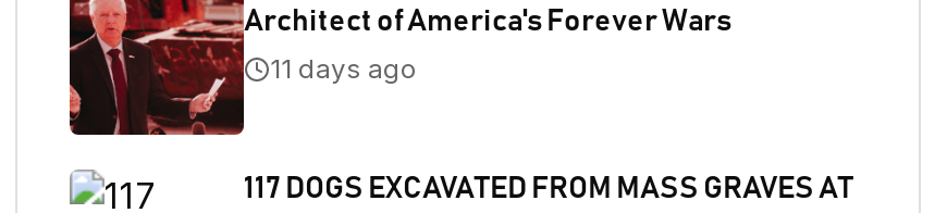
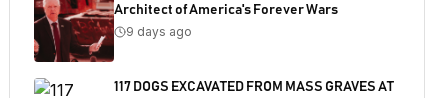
[270,52,418,85] 11 days ago -> [126,24,192,39] 9 days ago

